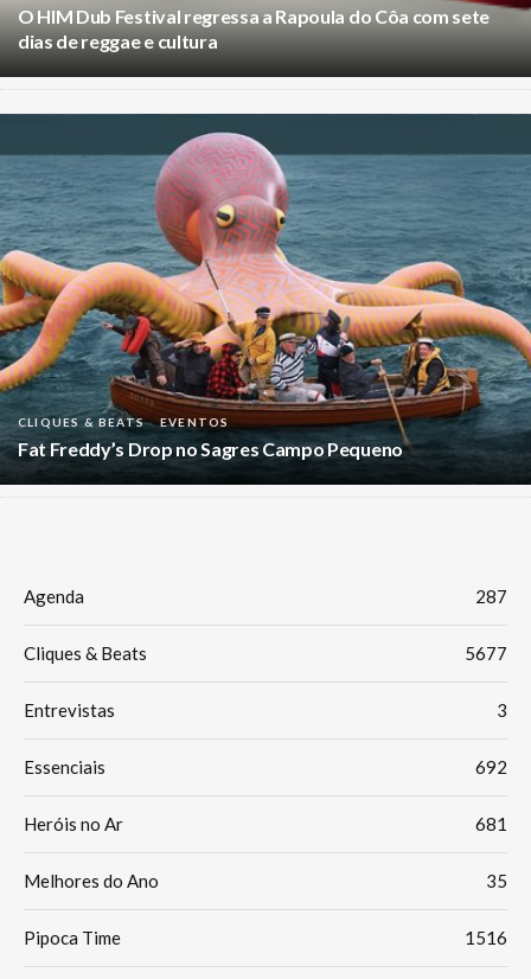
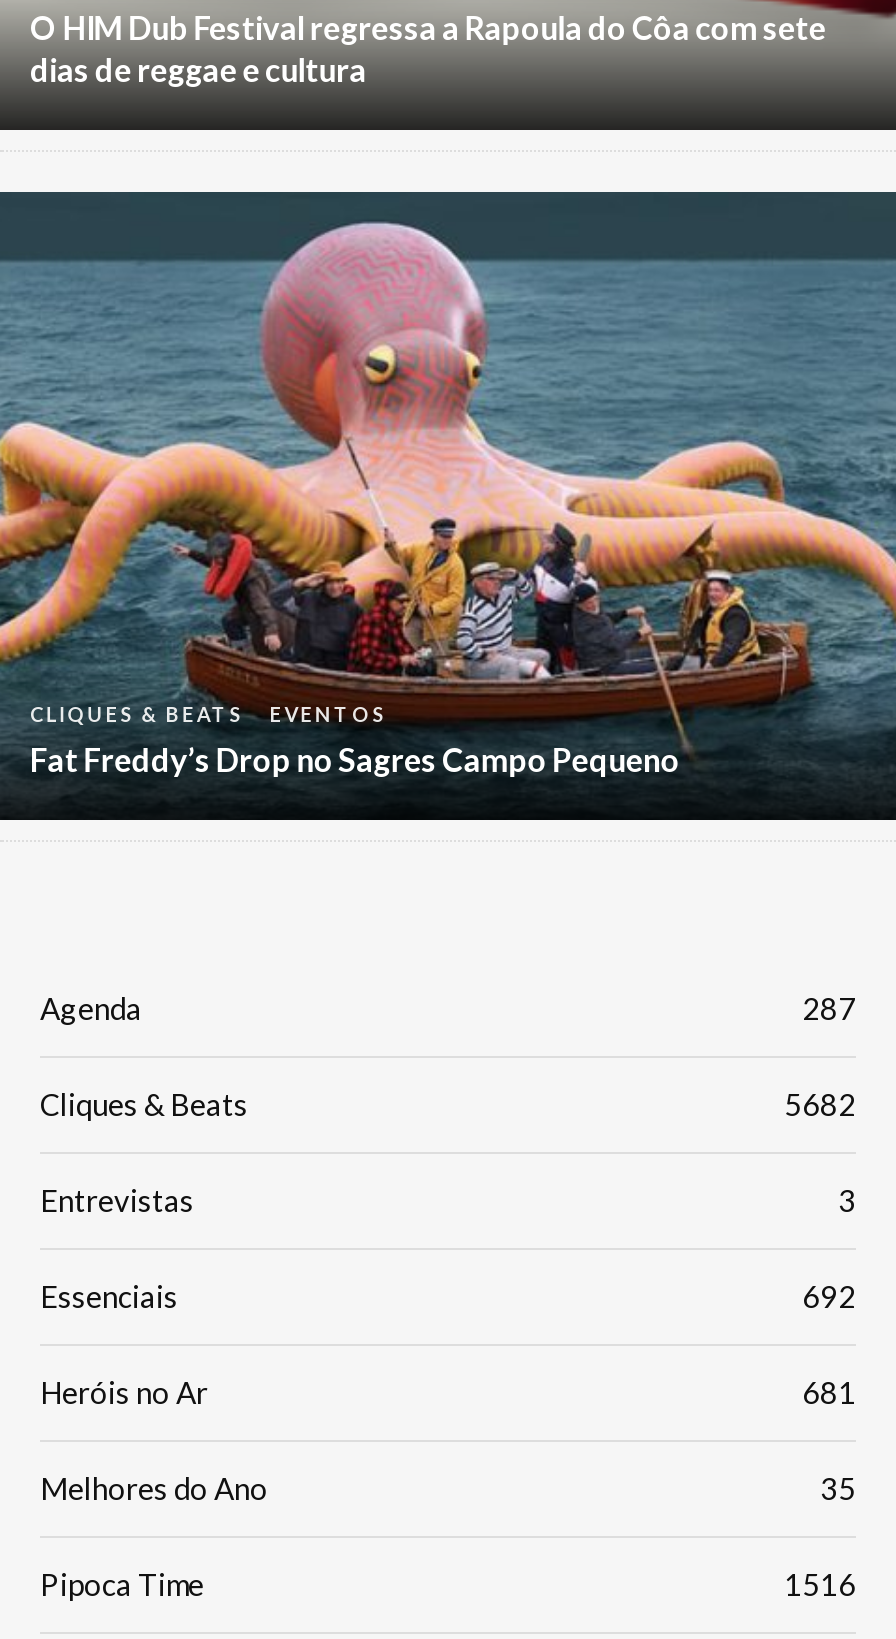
[465,643,507,664] 5677 -> [784,1085,856,1121] 5682

